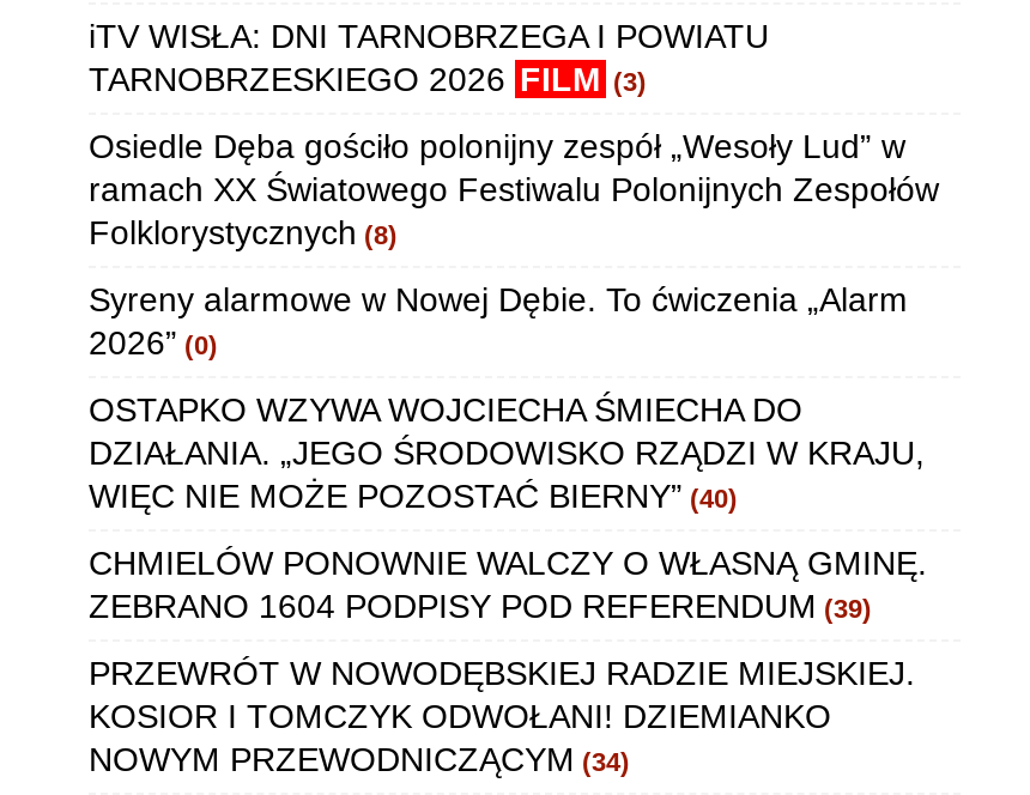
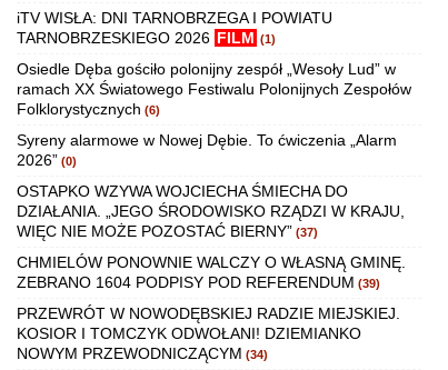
[89,60,647,99] TARNOBRZESKIEGO 2026 FILM (3) -> [17,29,276,47] TARNOBRZESKIEGO 2026 FILM (1)
[89,214,398,252] Folklorystycznych (8) -> [17,100,160,118] Folklorystycznych (6)
[89,477,738,515] WIĘC NIE MOŻE POZOSTAĆ BIERNY” (40) -> [17,222,318,240] WIĘC NIE MOŻE POZOSTAĆ BIERNY” (37)

